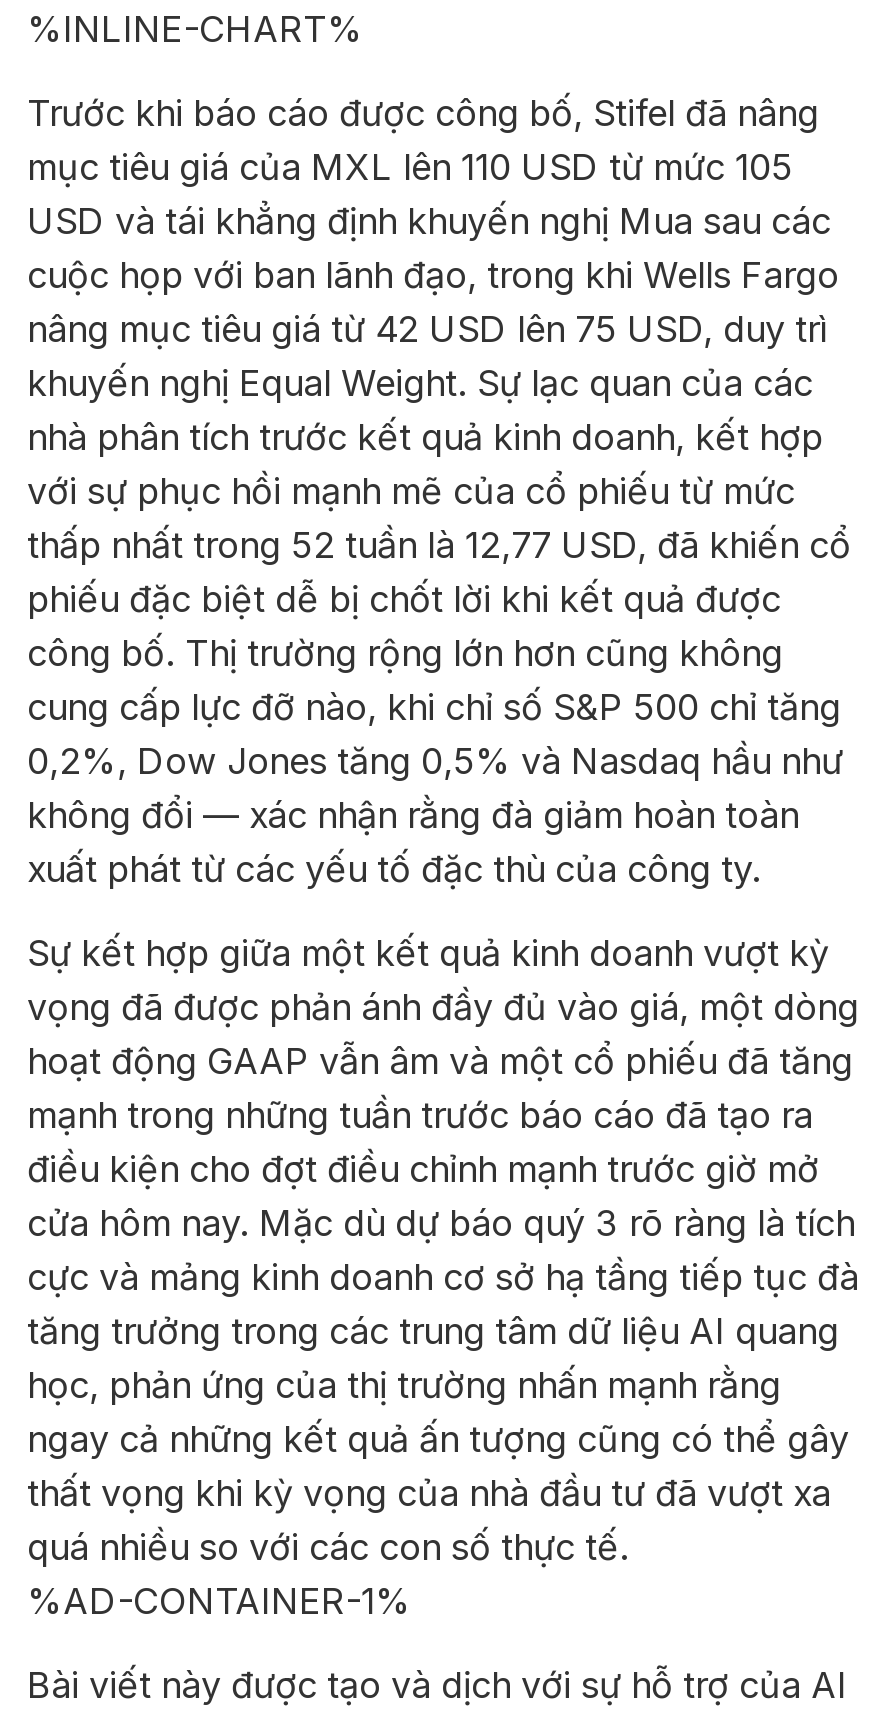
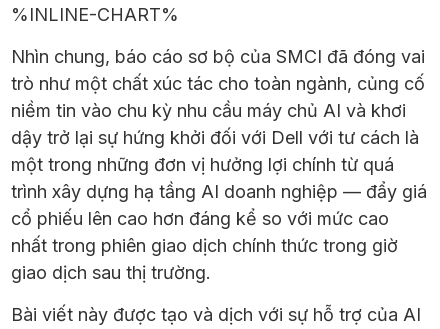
[27,92,859,1622] Trước khi báo cáo được công bố, Stifel đã nâng | mục tiêu giá của MXL lên 110 USD từ mức 105 | USD và tái khẳng định khuyến nghị Mua sau các | cuộc họp với ban lãnh đạo, trong khi Wells Fargo | nâng mục tiêu giá từ 42 USD lên 75 USD, duy trì | khuyến nghị Equal Weight. Sự lạc quan của các | nhà phân tích trước kết quả kinh doanh, kết hợp | với sự phục hồi mạnh mẽ của cổ phiếu từ mức | thấp nhất trong 52 tuần là 12,77 USD, đã khiến cổ | phiếu đặc biệt dễ bị chốt lời khi kết quả được | công bố. Thị trường rộng lớn hơn cũng không | cung cấp lực đỡ nào, khi chỉ số S&P 500 chỉ tăng | 0,2%, Dow Jones tăng 0,5% và Nasdaq hầu như | không đổi — xác nhận rằng đà giảm hoàn toàn | xuất phát từ các yếu tố đặc thù của công ty. | Sự kết hợp giữa một kết quả kinh doanh vượt kỳ | vọng đã được phản ánh đầy đủ vào giá, một dòng | hoạt động GAAP vẫn âm và một cổ phiếu đã tăng | mạnh trong những tuần trước báo cáo đã tạo ra | điều kiện cho đợt điều chỉnh mạnh trước giờ mở | cửa hôm nay. Mặc dù dự báo quý 3 rõ ràng là tích | cực và mảng kinh doanh cơ sở hạ tầng tiếp tục đà | tăng trưởng trong các trung tâm dữ liệu AI quang | học, phản ứng của thị trường nhấn mạnh rằng | ngay cả những kết quả ấn tượng cũng có thể gây | thất vọng khi kỳ vọng của nhà đầu tư đã vượt xa | quá nhiều so với các con số thực tế. | %AD-CONTAINER-1% -> [11,46,427,283] Nhìn chung, báo cáo sơ bộ của SMCI đã đóng vai | trò như một chất xúc tác cho toàn ngành, củng cố | niềm tin vào chu kỳ nhu cầu máy chủ AI và khơi | dậy trở lại sự hứng khởi đối với Dell với tư cách là | một trong những đơn vị hưởng lợi chính từ quá | trình xây dựng hạ tầng AI doanh nghiệp — đẩy giá | cổ phiếu lên cao hơn đáng kể so với mức cao | nhất trong phiên giao dịch chính thức trong giờ | giao dịch sau thị trường.

